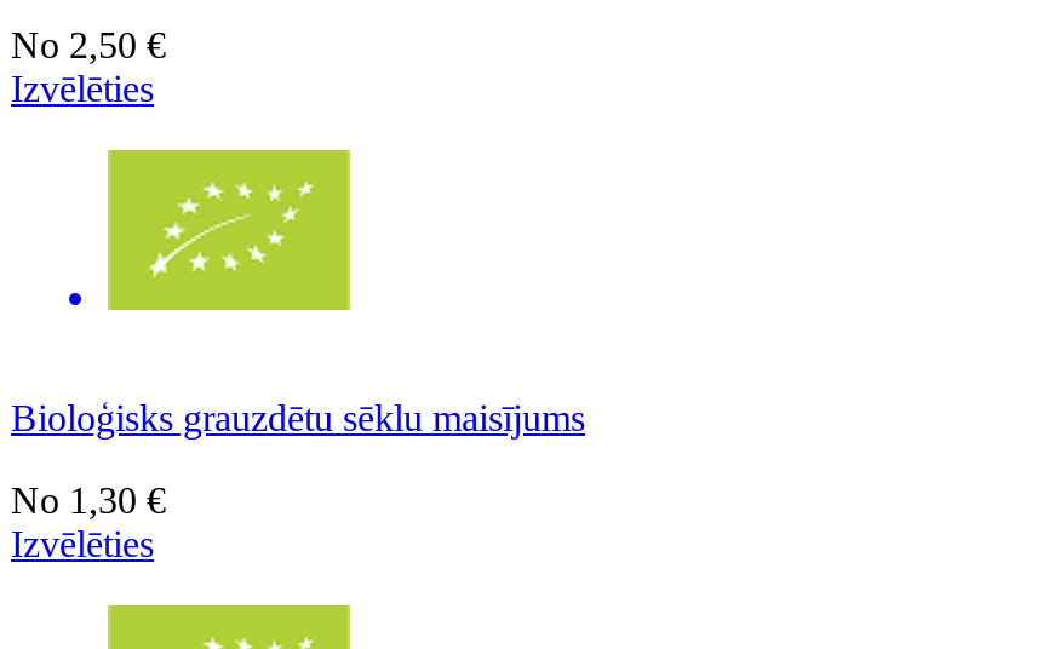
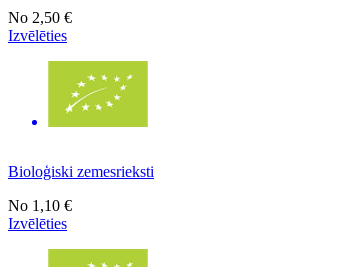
[11,396,585,437] Bioloģisks grauzdētu sēklu maisījums -> [8,162,154,179] Bioloģiski zemesrieksti
[11,478,166,519] No 1,30 € -> [8,196,72,213] No 1,10 €

